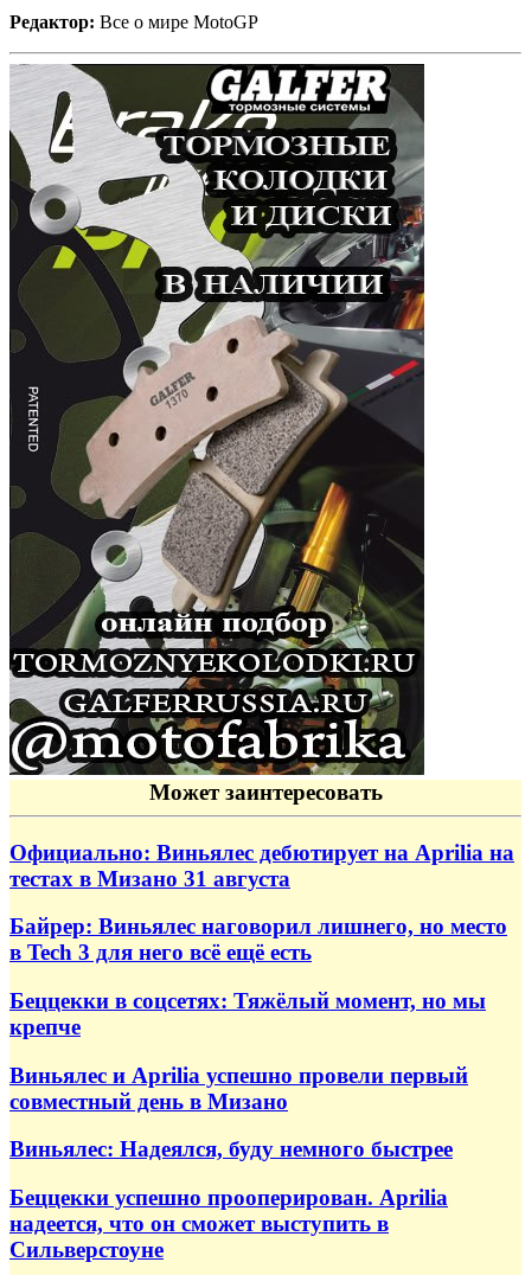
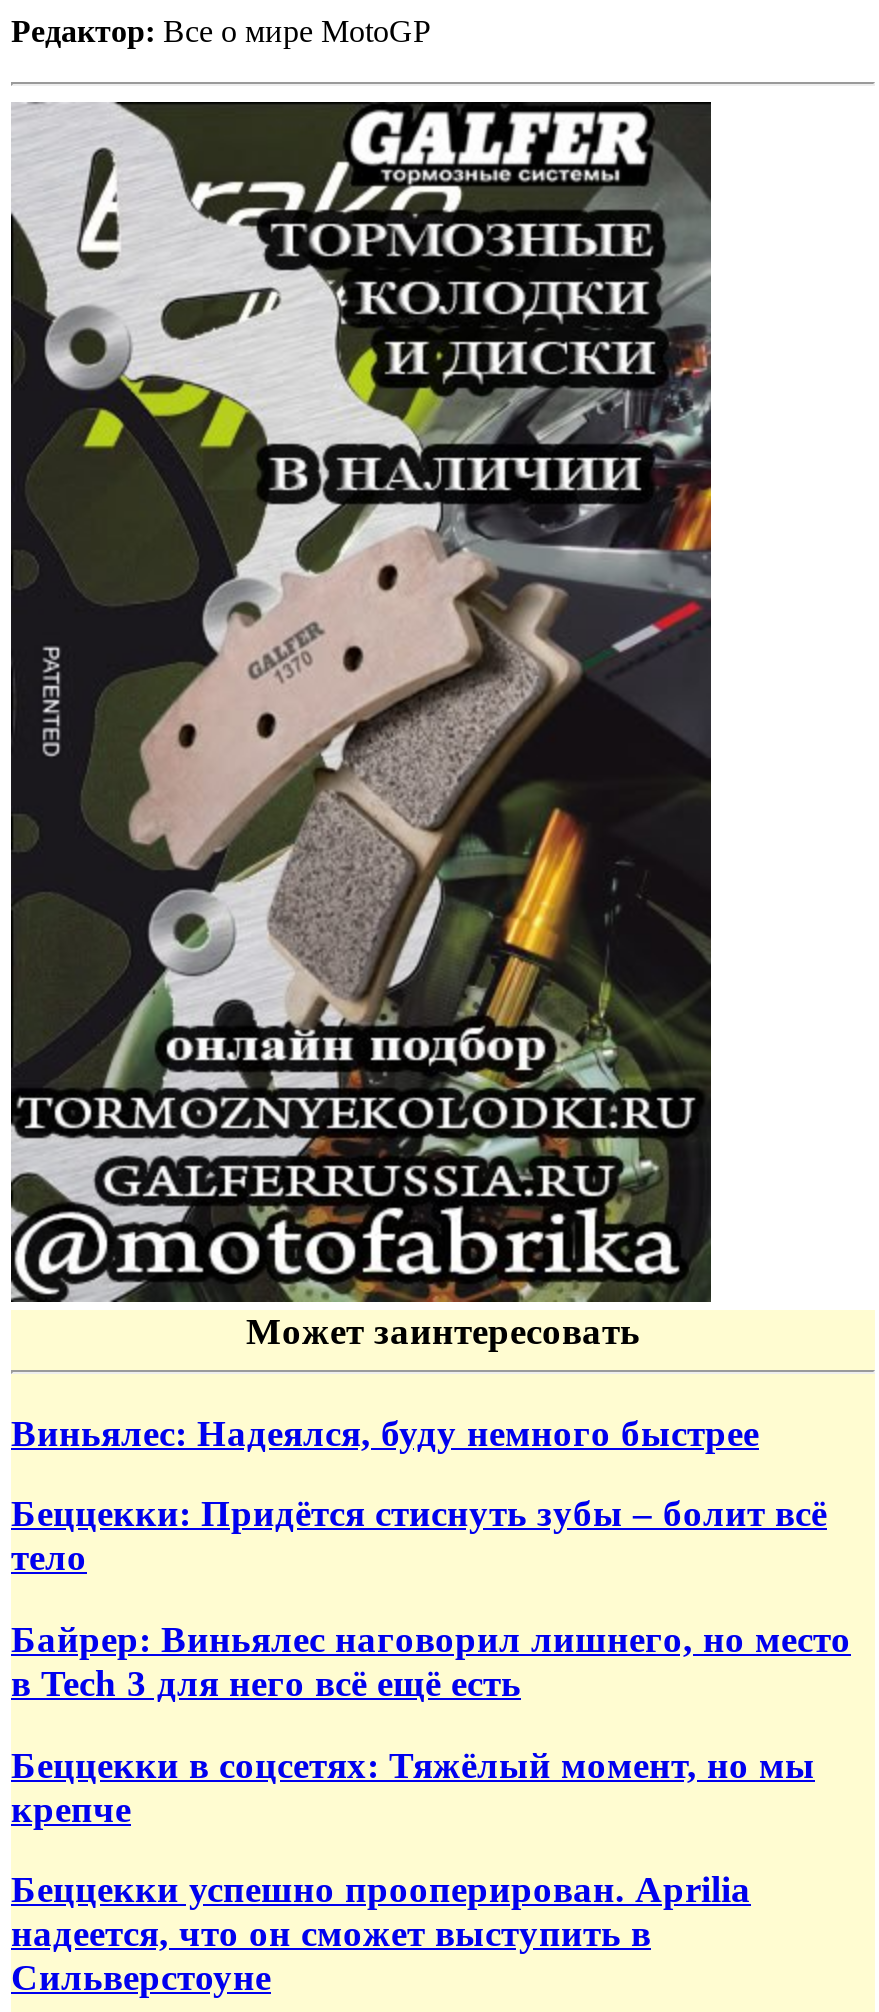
[9,840,514,890] Официально: Виньялес дебютирует на Aprilia на | тестах в Мизано 31 августа -> [11,1492,827,1578] Беццекки: Придётся стиснуть зубы – болит всё | тело
moved [9,914,507,1039] -> [11,1618,851,1829]: Байрер: Виньялес наговорил лишнего, но место | в Tech 3 для него всё ещё есть | Беццекки в соцсетях: Тяжёлый момент, но мы | крепче
[9,1063,468,1113] Виньялес и Aprilia успешно провели первый | совместный день в Мизано -> none
moved [9,1137,453,1162] -> [11,1411,759,1453]: Виньялес: Надеялся, буду немного быстрее

